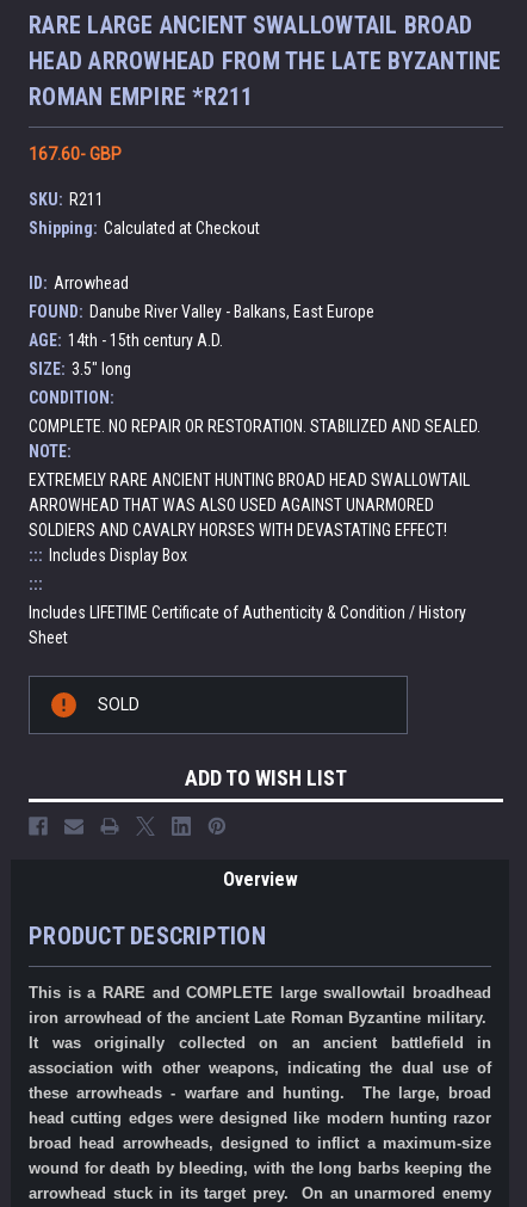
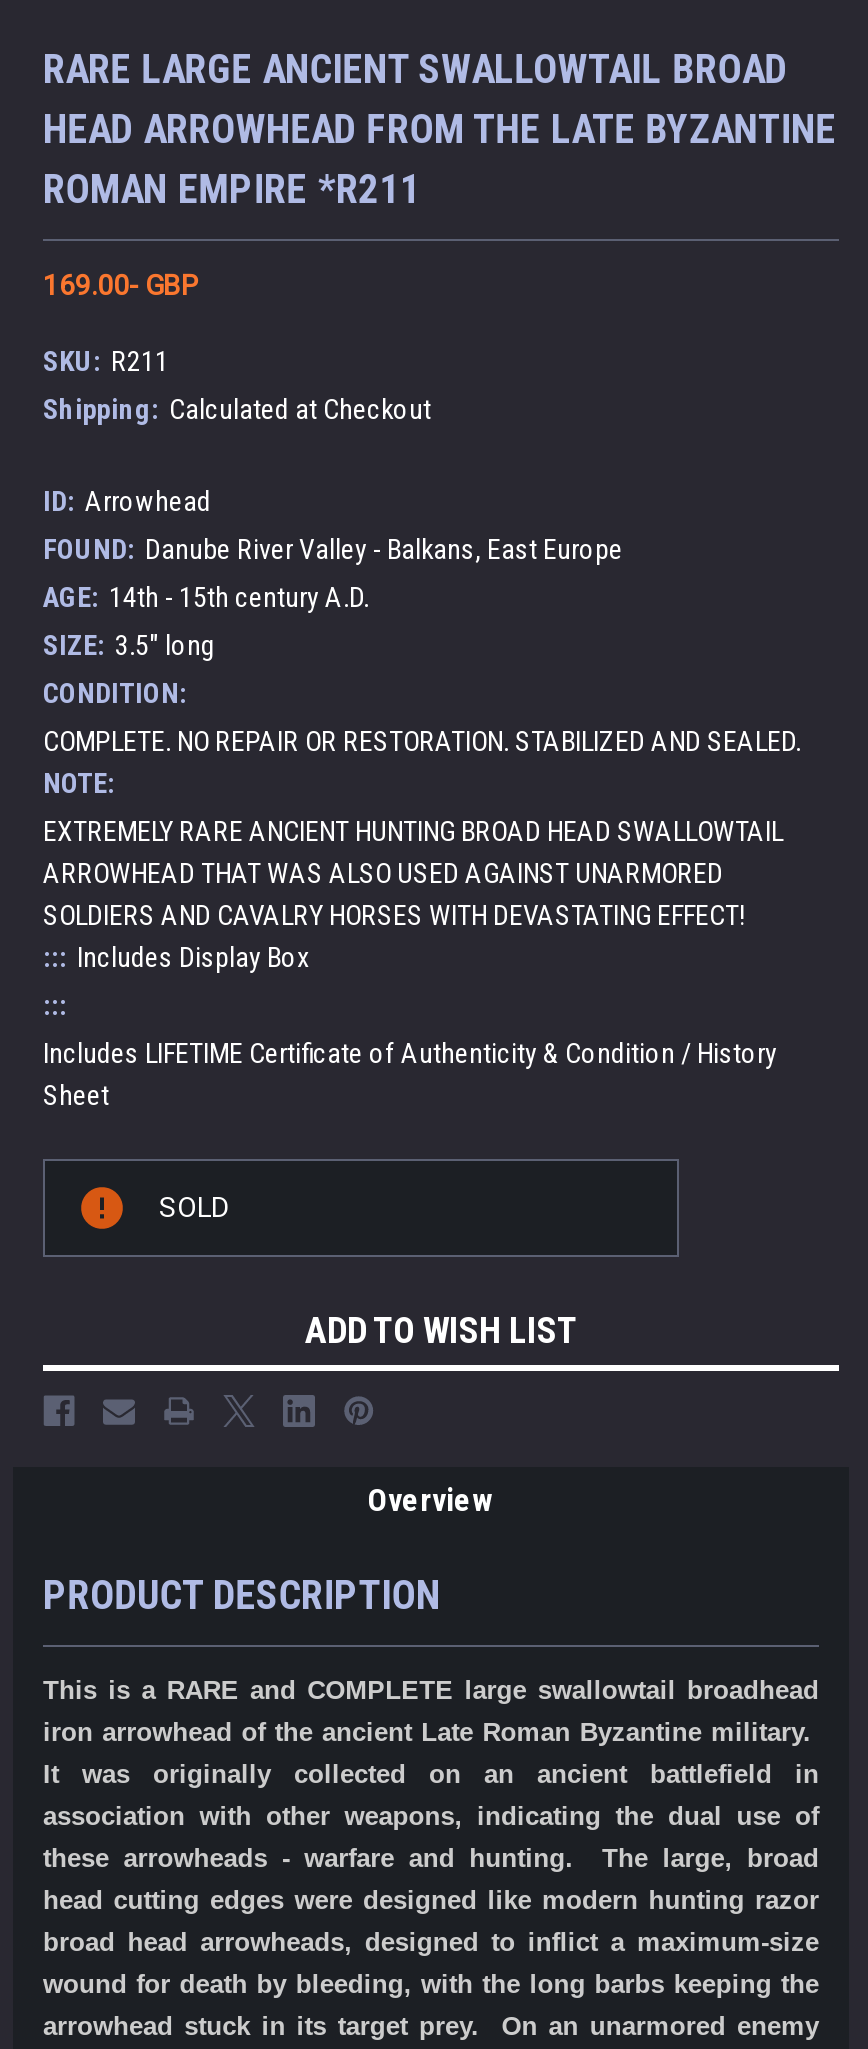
[29,144,122,164] 167.60- GBP -> [43,269,199,301] 169.00- GBP

